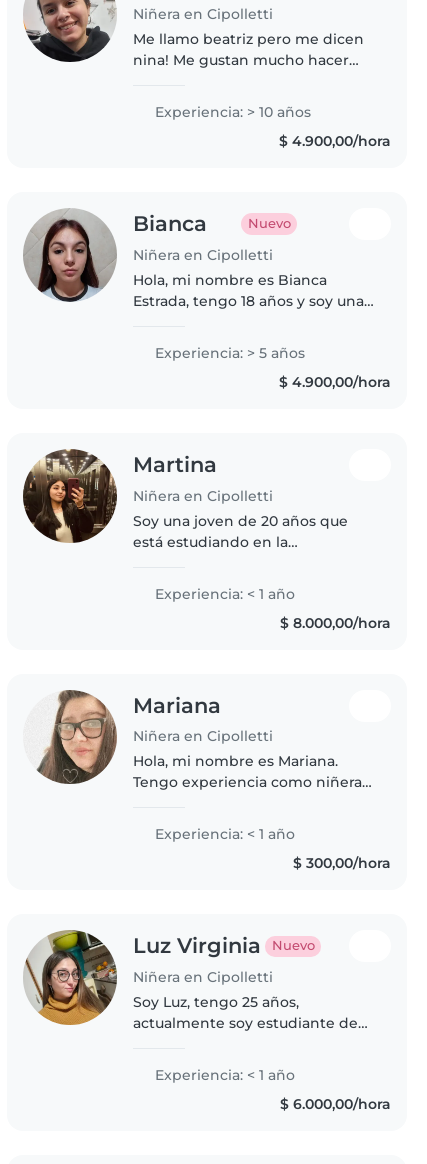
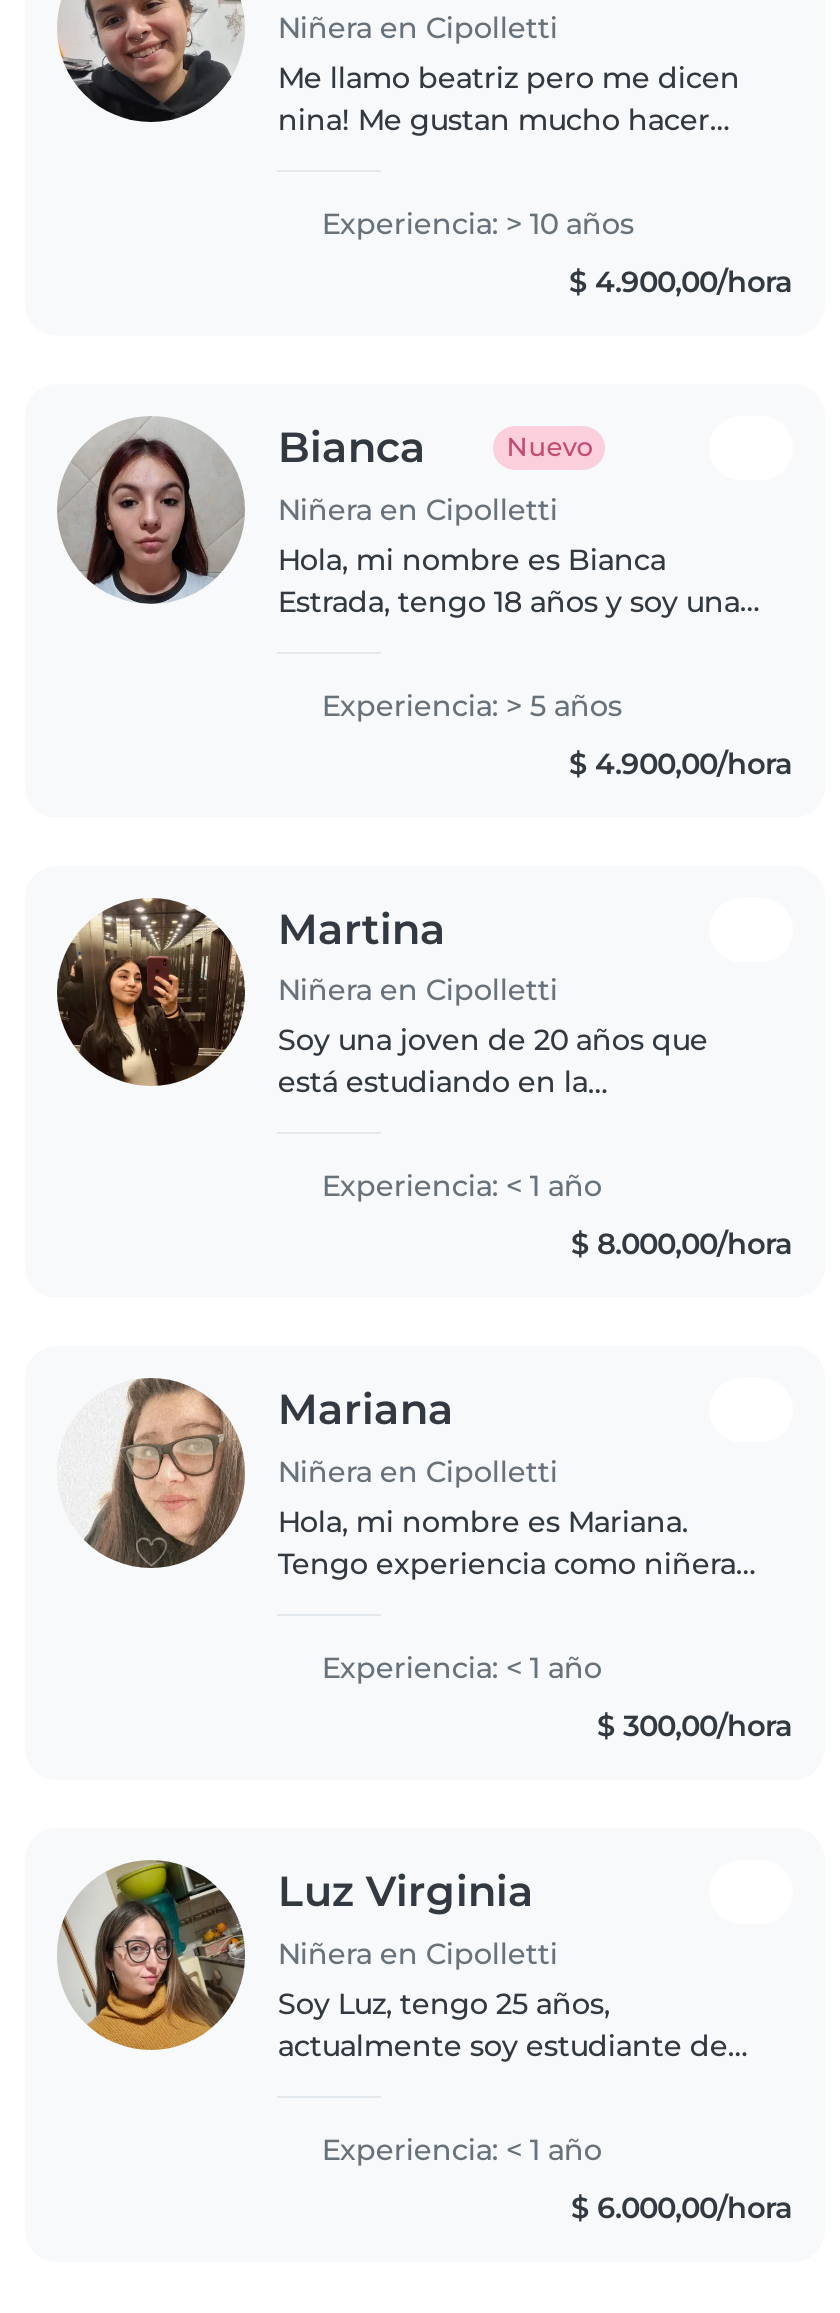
[272,938,315,953] Nuevo -> none

